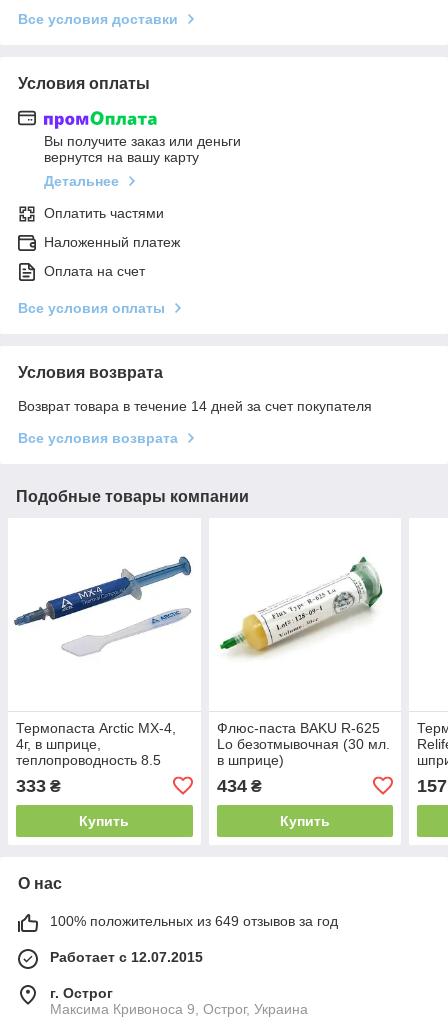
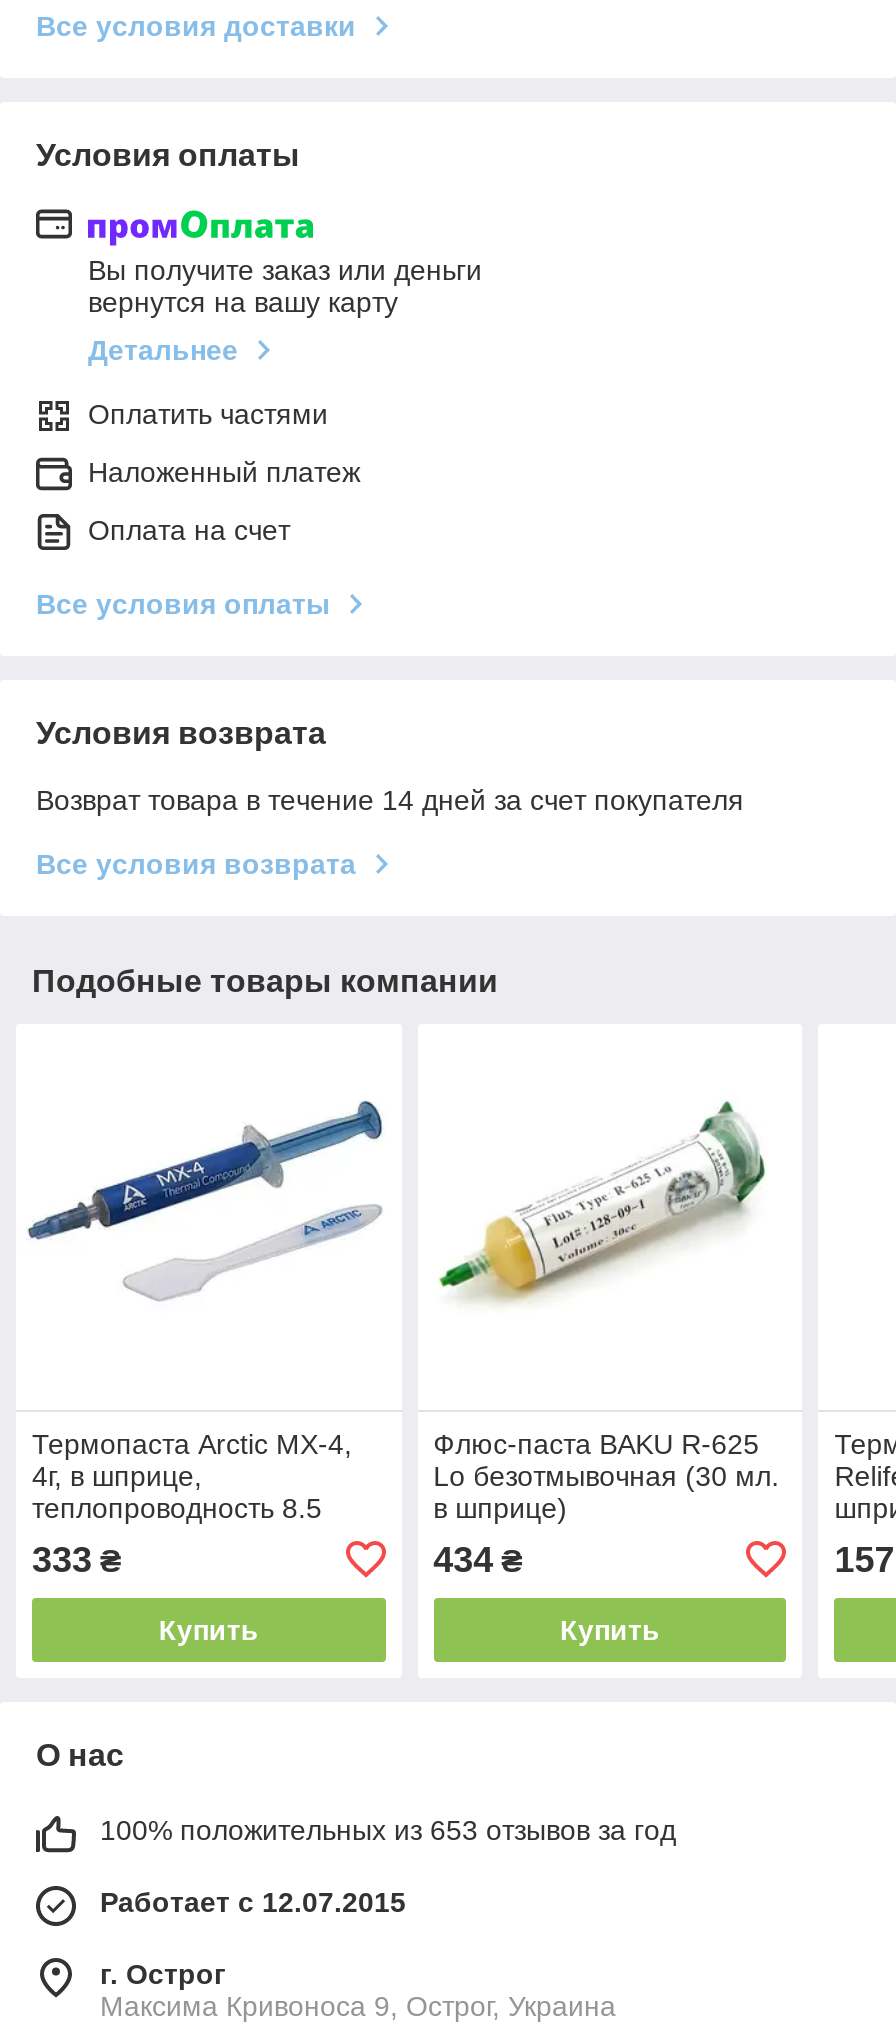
[50,913,338,929] 100% положительных из 649 отзывов за год -> [100,1814,676,1846] 100% положительных из 653 отзывов за год

